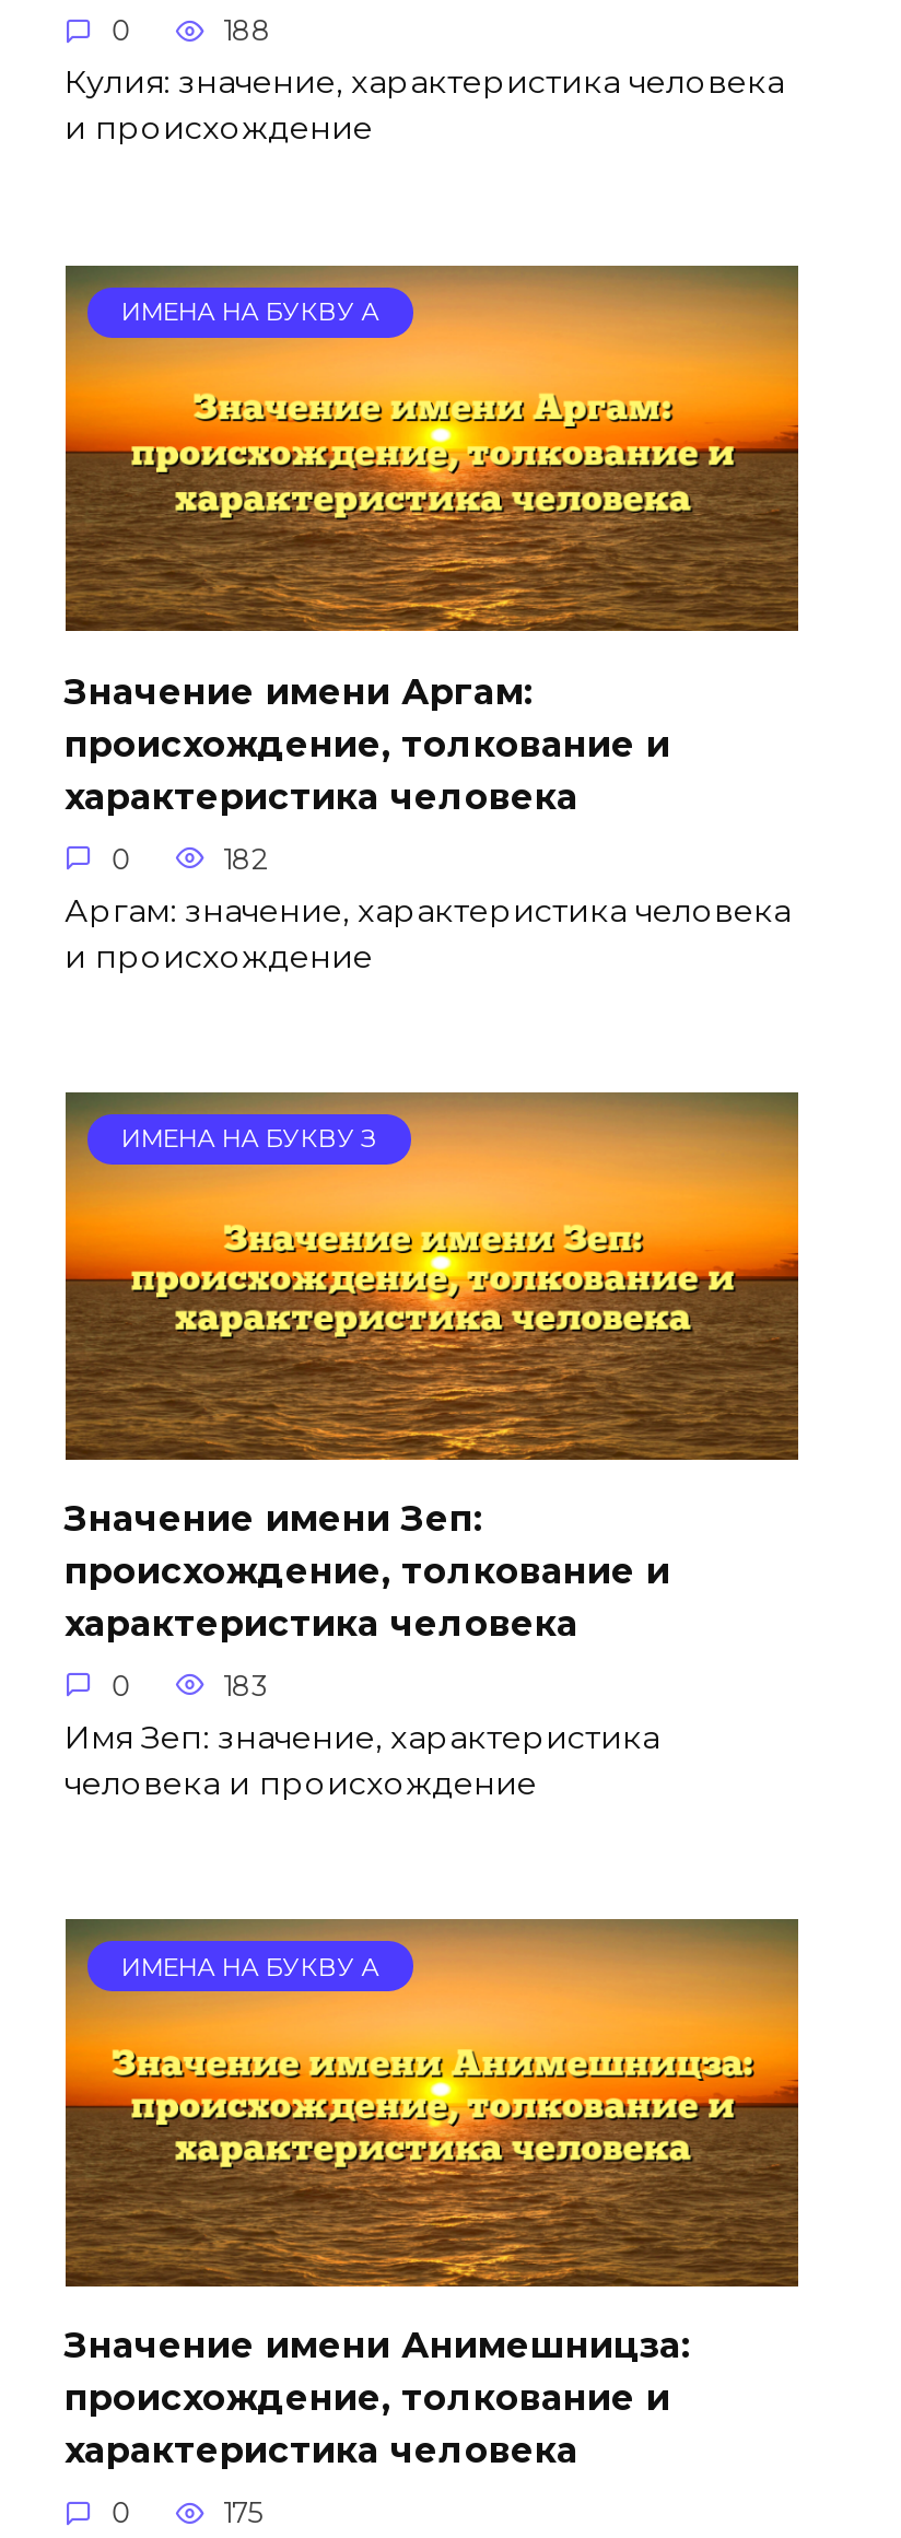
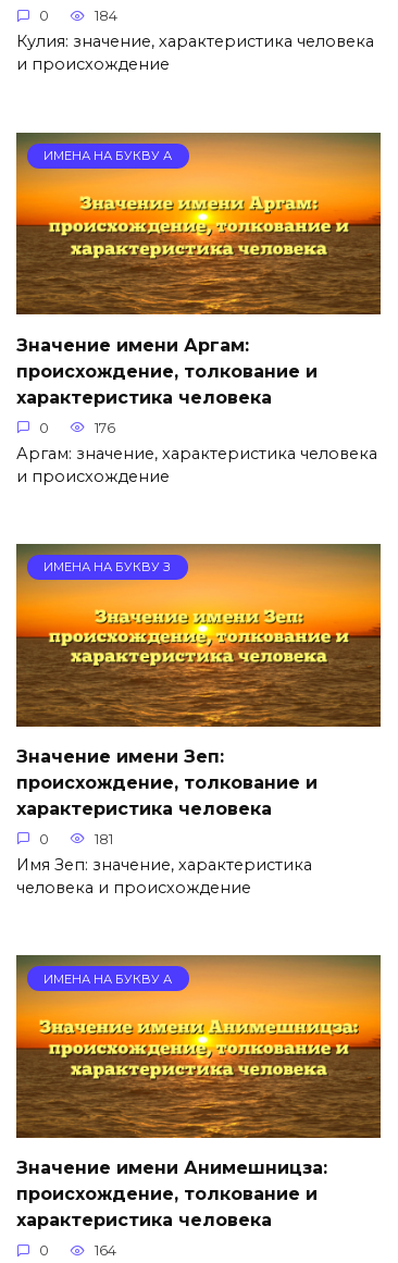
[223,15,271,48] 188 -> [95,8,117,24] 184
[223,842,267,875] 182 -> [95,420,115,436] 176
[223,1670,269,1703] 183 -> [95,831,113,847] 181
[223,2497,262,2530] 175 -> [95,1243,116,1259] 164

